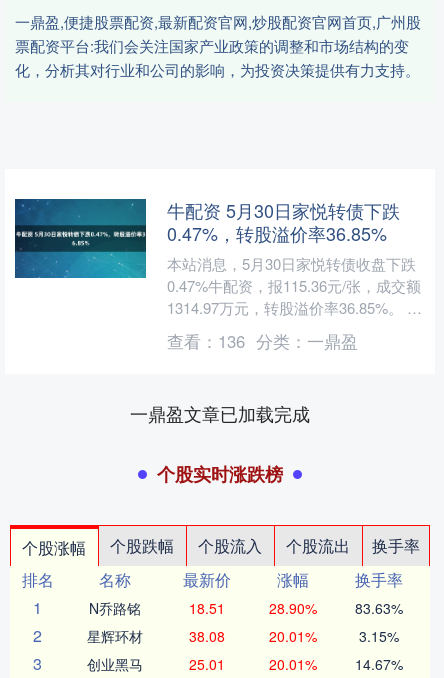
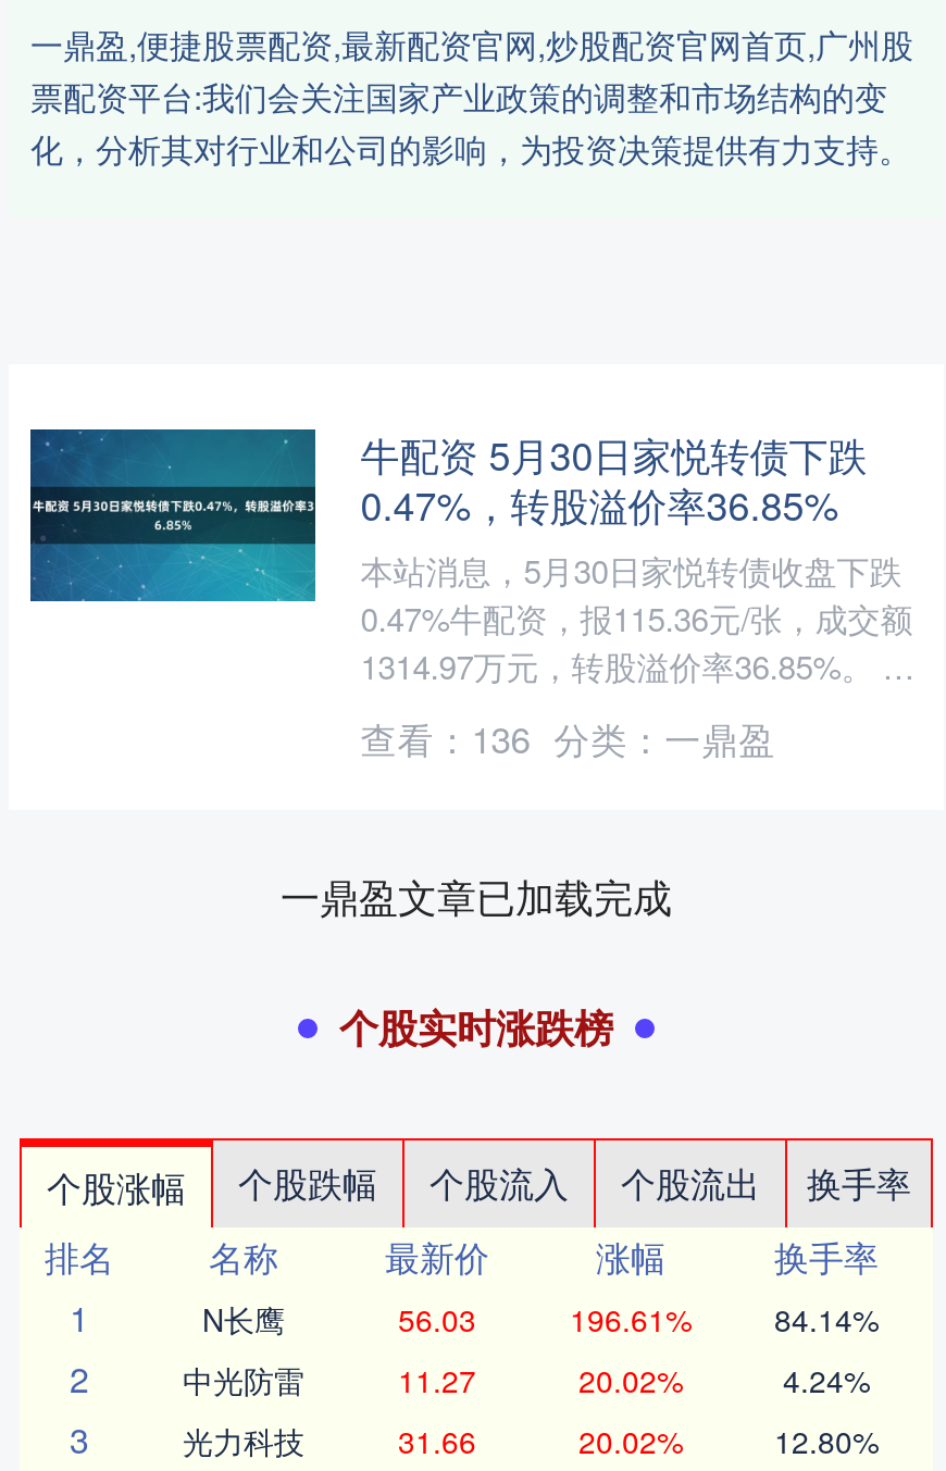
[89,598,403,618] N乔路铭 | 18.51 | 28.90% | 83.63% -> [202,1297,879,1341] N长鹰 | 56.03 | 196.61% | 84.14%
[87,626,399,646] 星辉环材 | 38.08 | 20.01% | 3.15% -> [183,1358,870,1401] 中光防雷 | 11.27 | 20.02% | 4.24%
[87,654,403,674] 创业黑马 | 25.01 | 20.01% | 14.67% -> [183,1419,879,1462] 光力科技 | 31.66 | 20.02% | 12.80%

